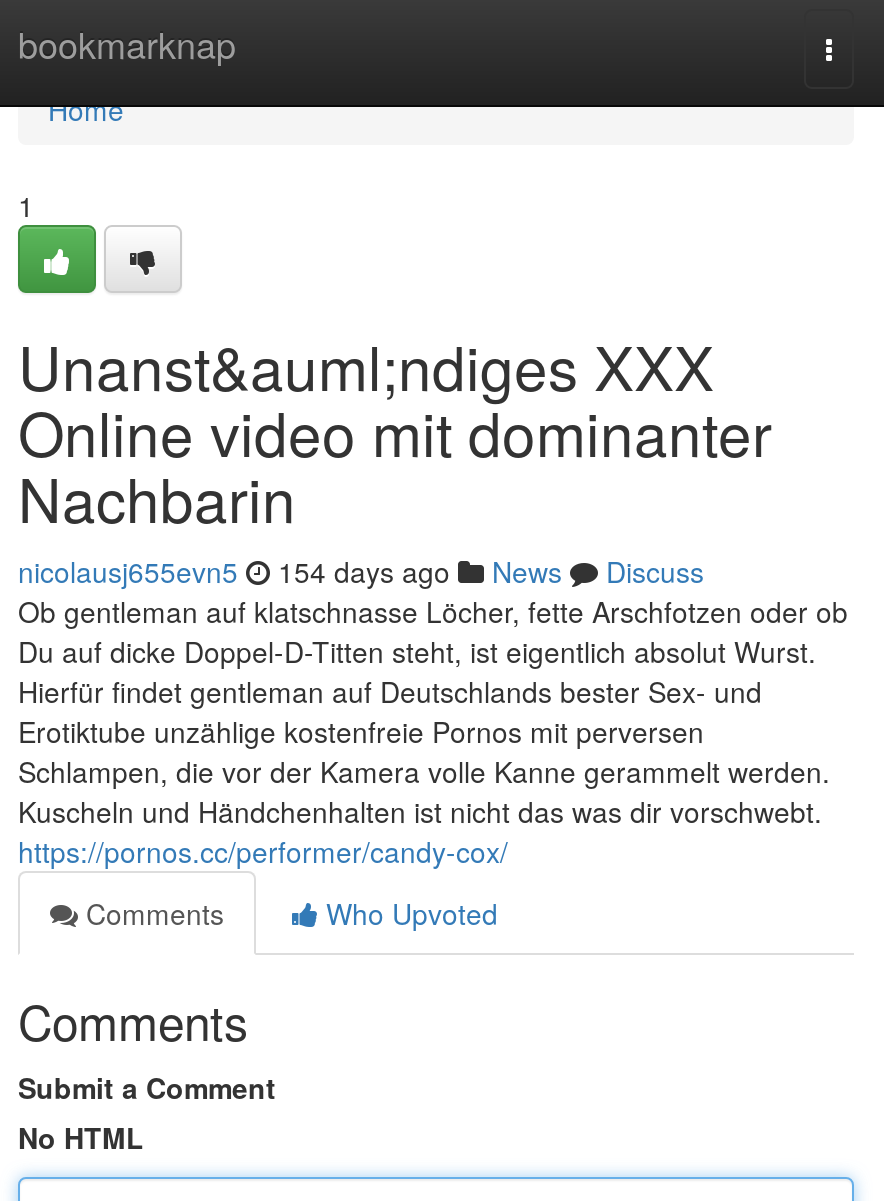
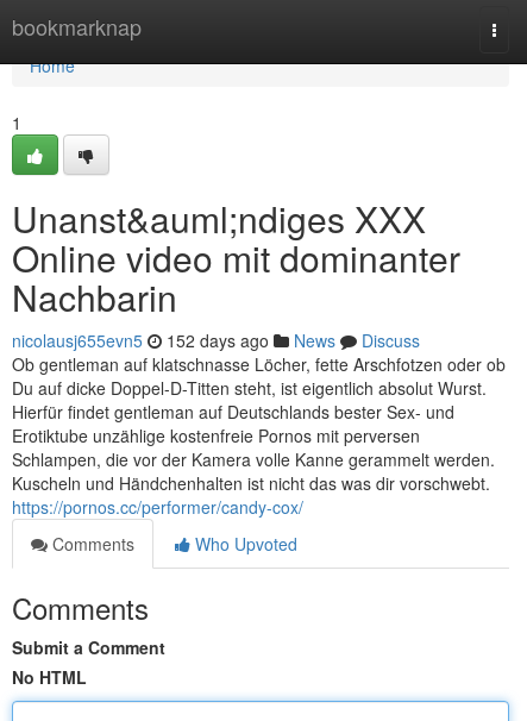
[18,551,704,591] nicolausj655evn5 154 days ago News Discuss -> [12,328,420,352] nicolausj655evn5 152 days ago News Discuss

